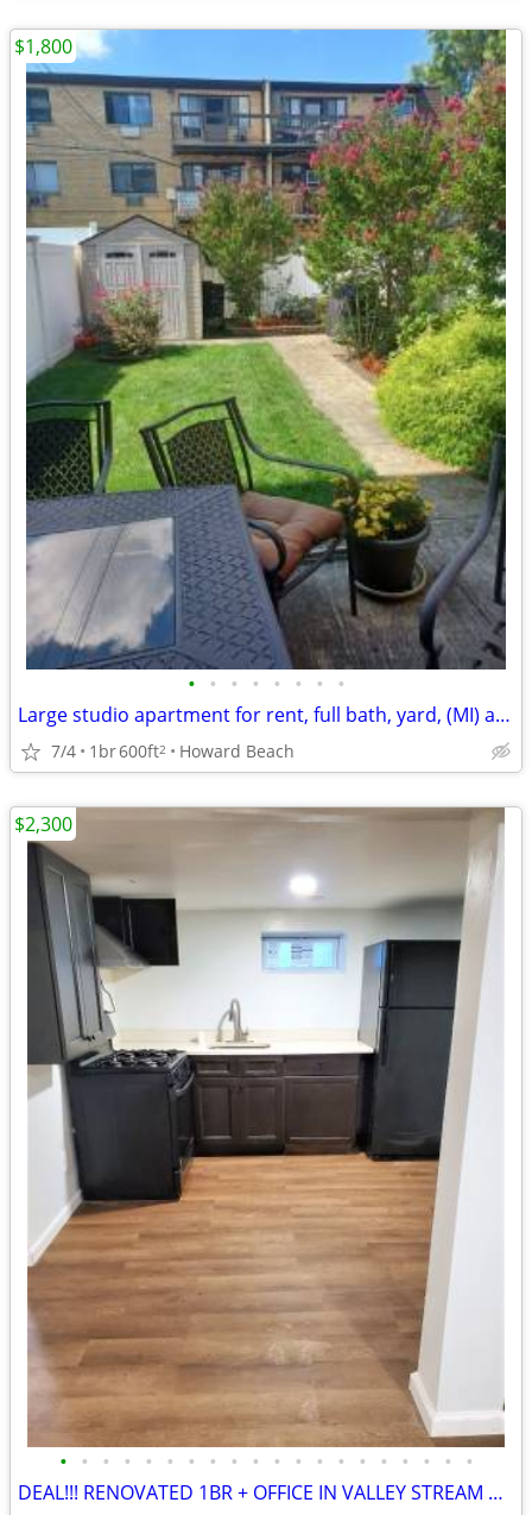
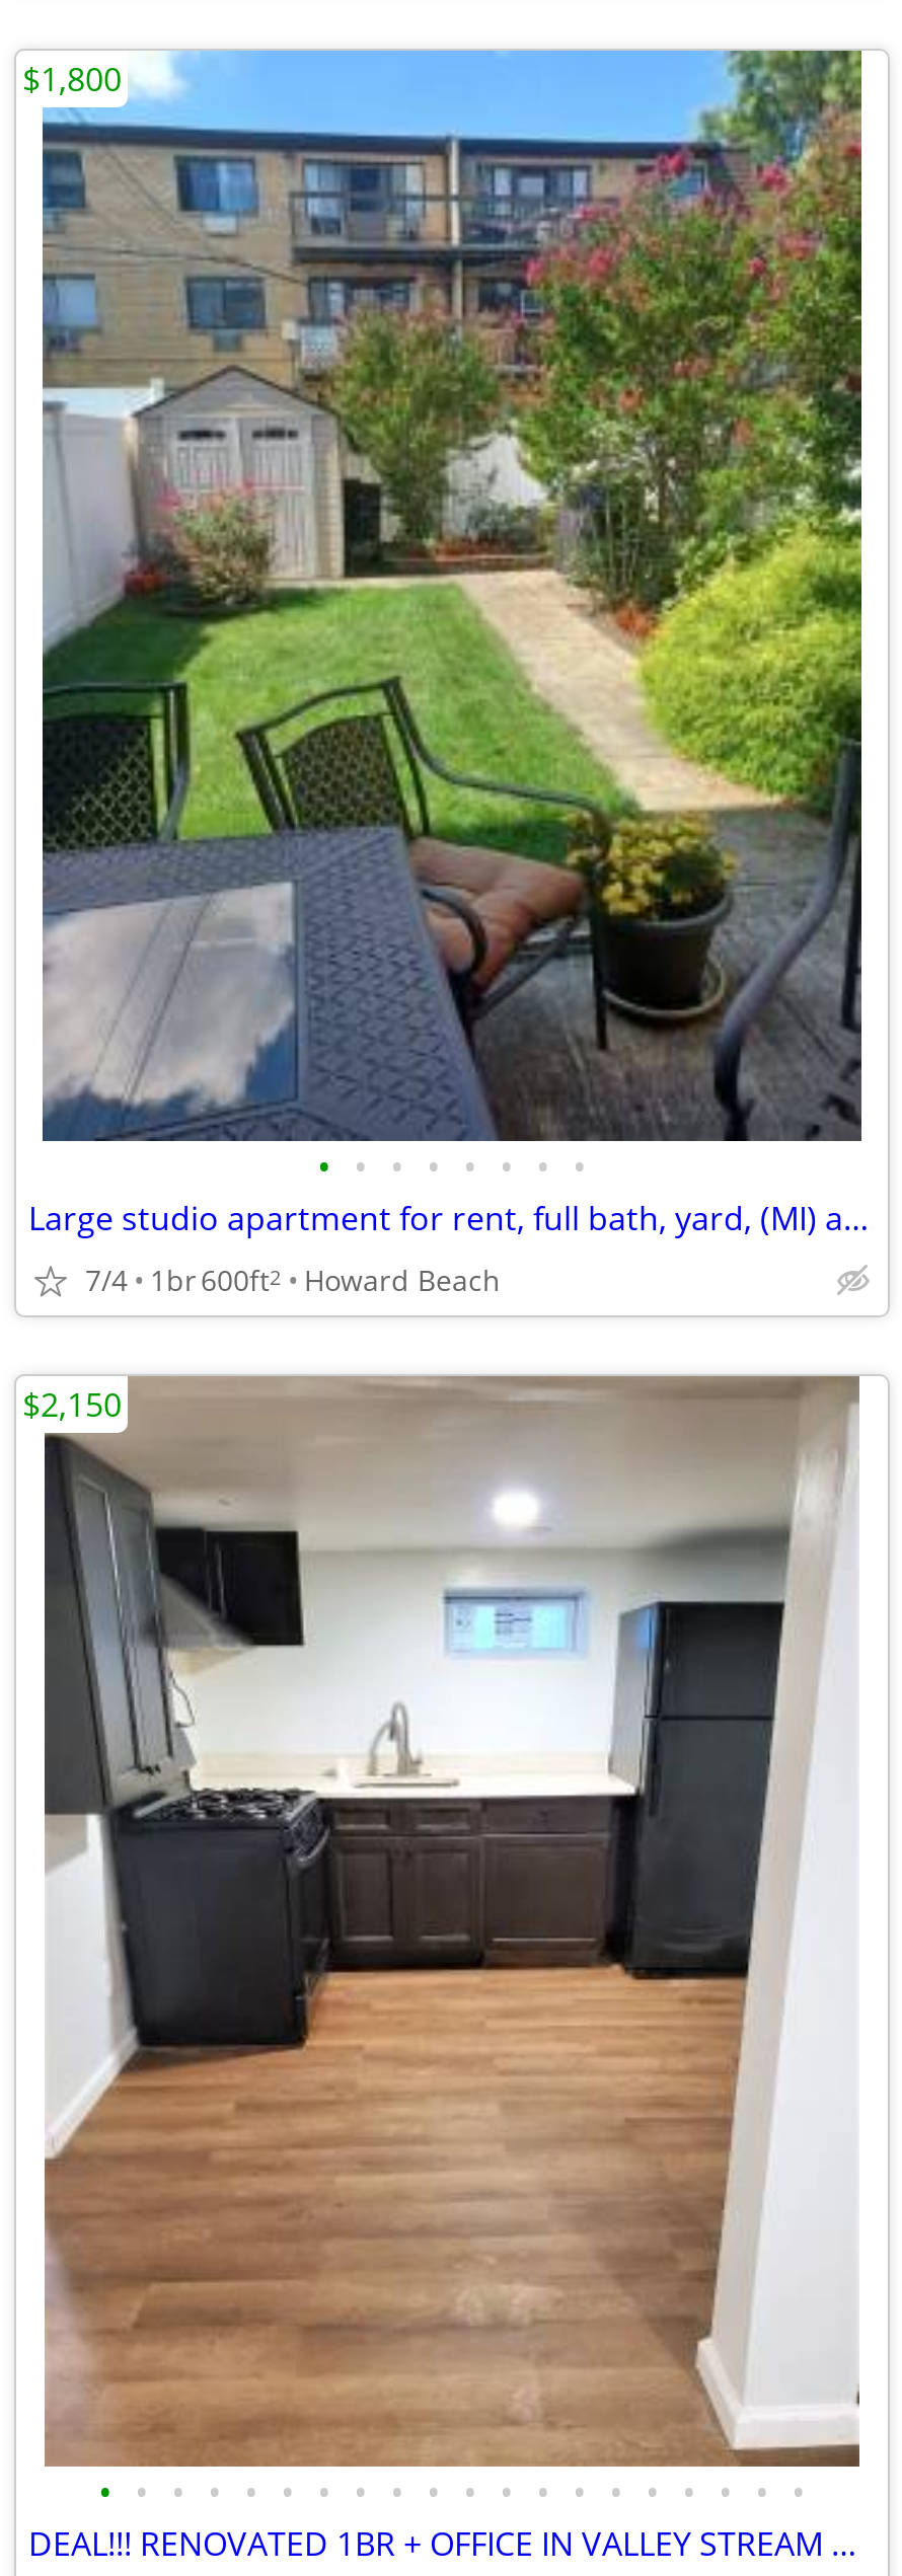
[14,811,72,837] $2,300 -> [22,1382,122,1427] $2,150

